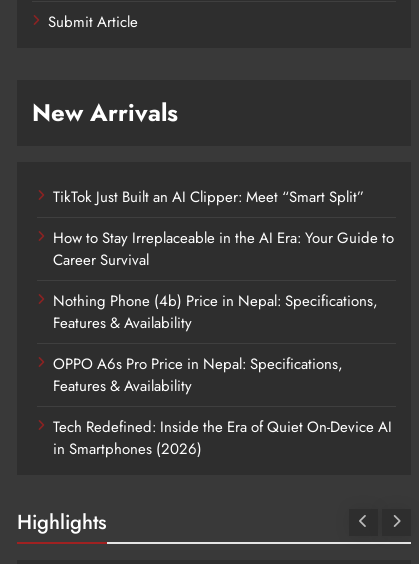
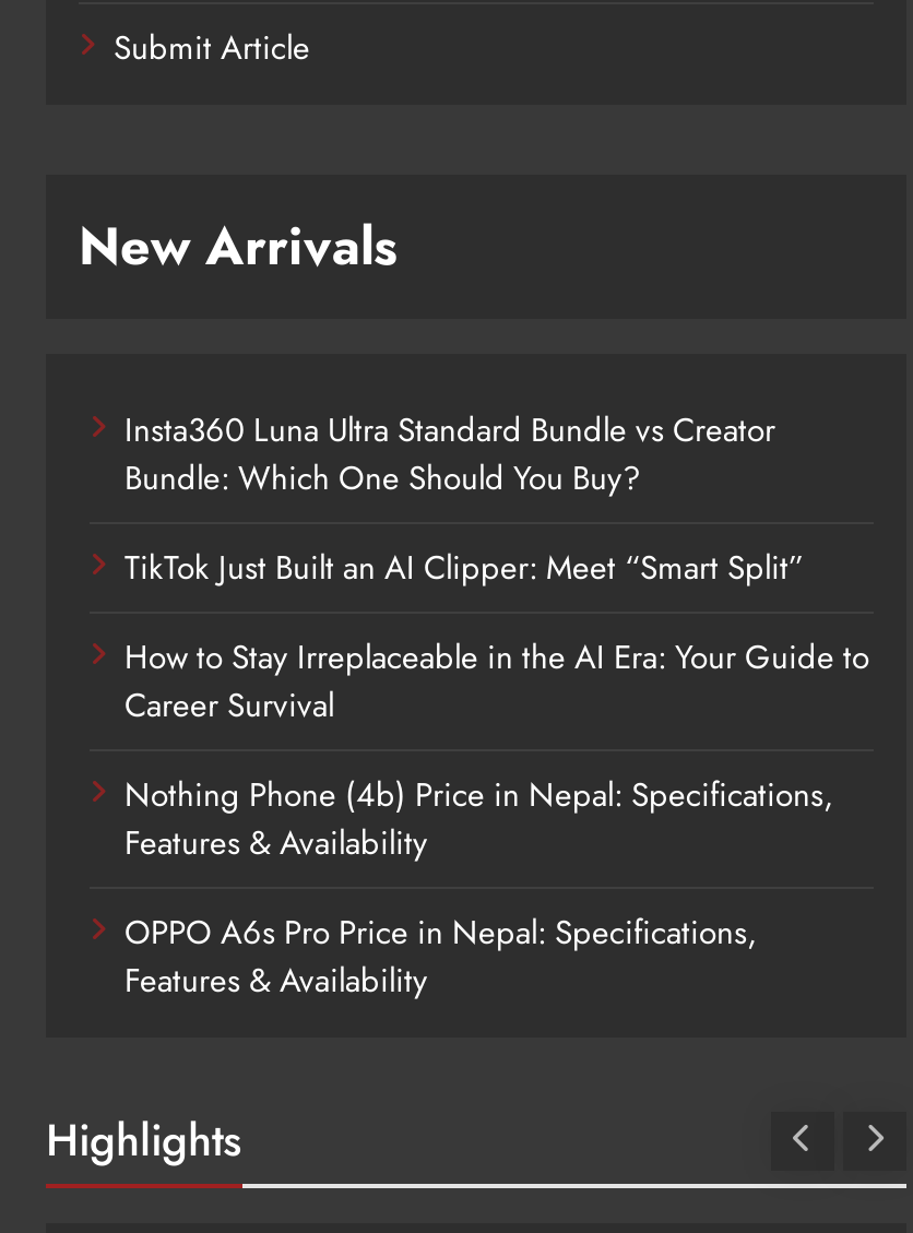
none -> [124,407,775,503] Insta360 Luna Ultra Standard Bundle vs Creator | Bundle: Which One Should You Buy?
moved [53,186,394,397] -> [124,545,869,1005]: TikTok Just Built an AI Clipper: Meet “Smart Split” | How to Stay Irreplaceable in the AI Era: Your Guide to | Career Survival | Nothing Phone (4b) Price in Nepal: Specifications, | Features & Availability | Features & Availability
[53,416,392,460] Tech Redefined: Inside the Era of Quiet On-Device AI | in Smartphones (2026) -> none

